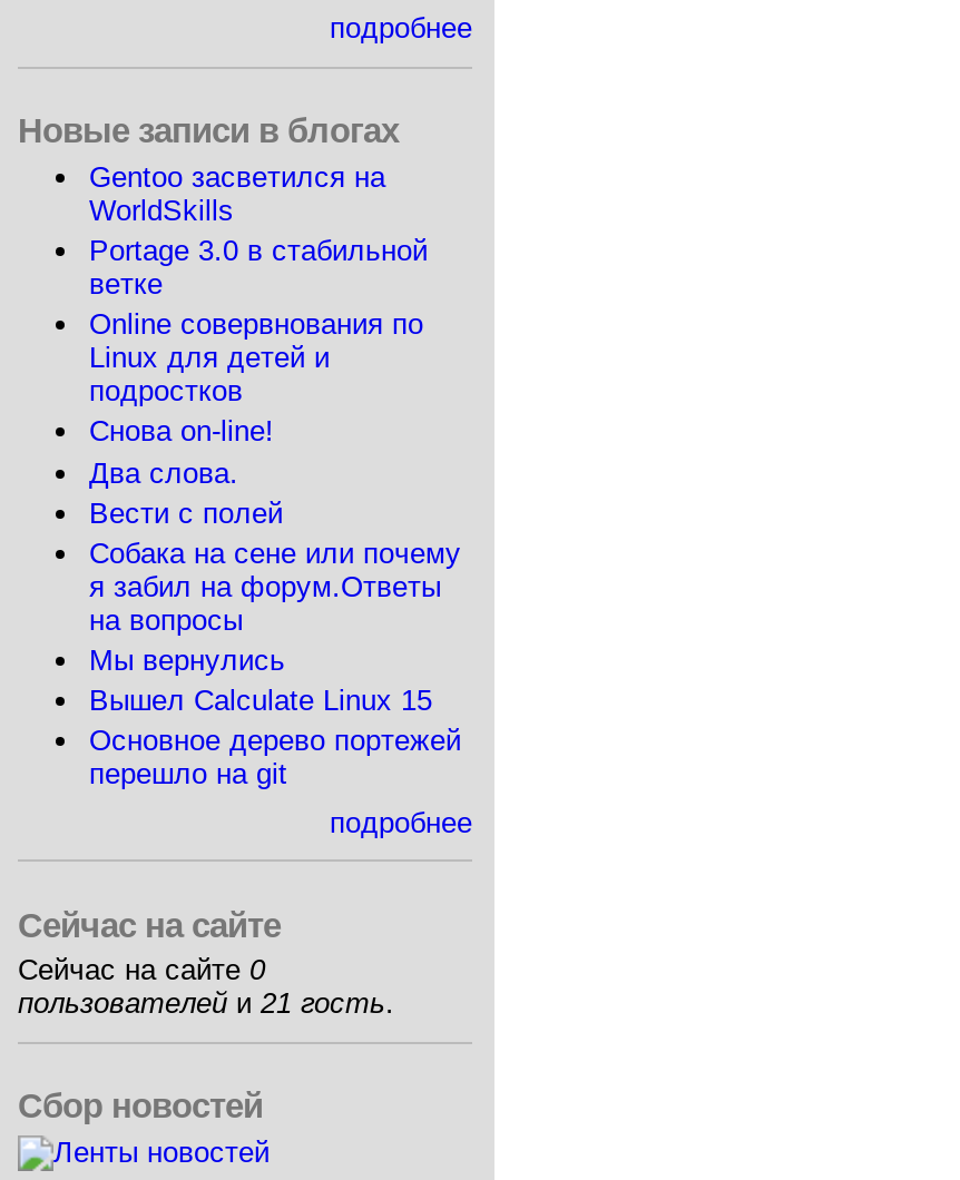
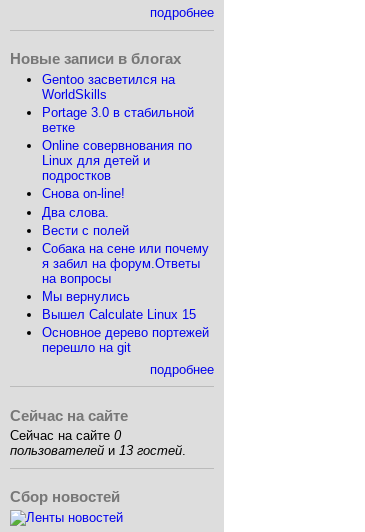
[18,987,394,1021] пользователей и 21 гость. -> [10,443,186,458] пользователей и 13 гостей.

